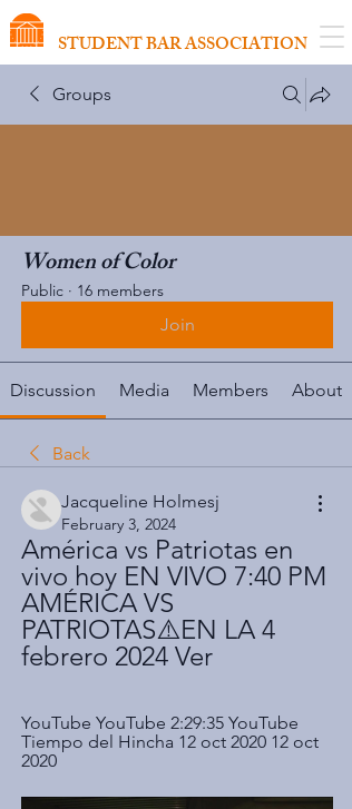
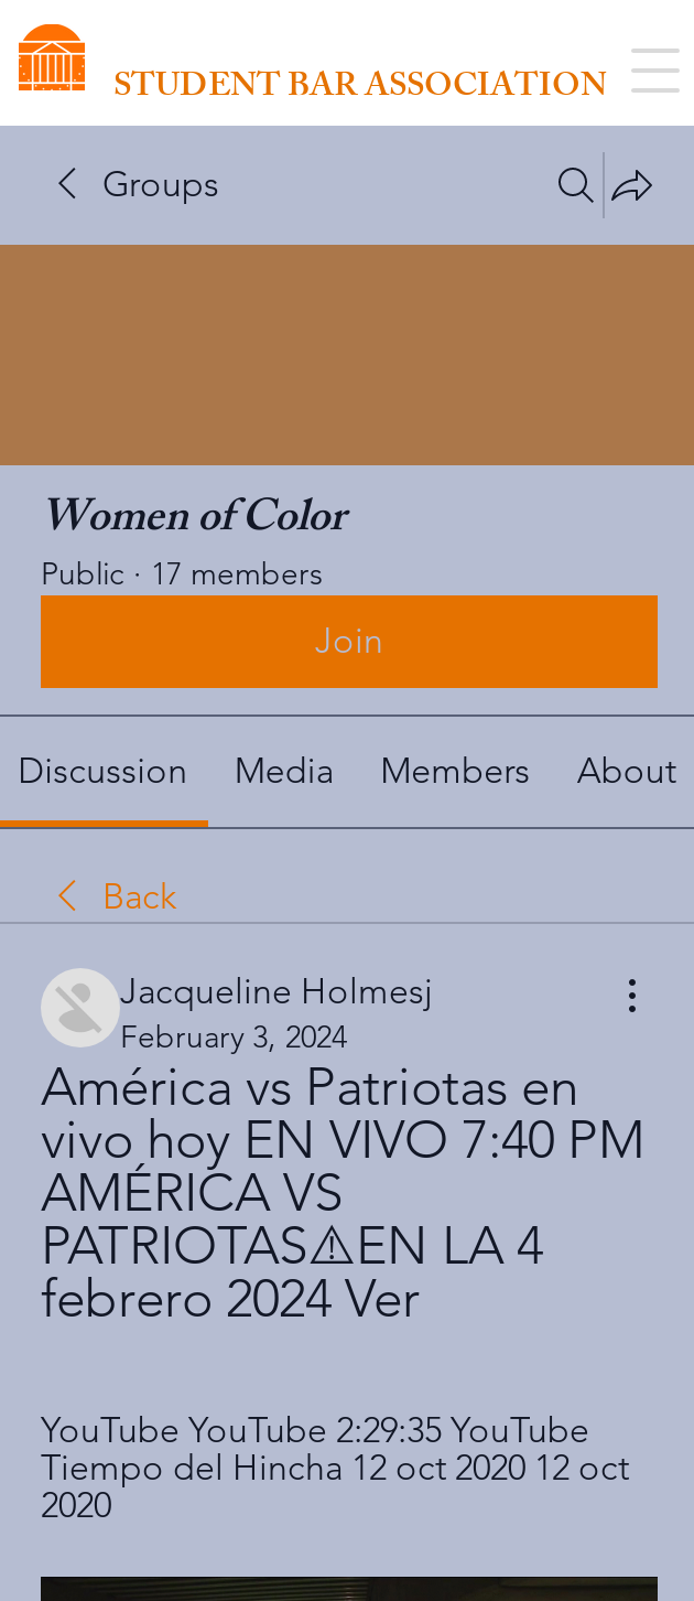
[21,280,164,300] Public · 16 members -> [41,554,323,593] Public · 17 members

